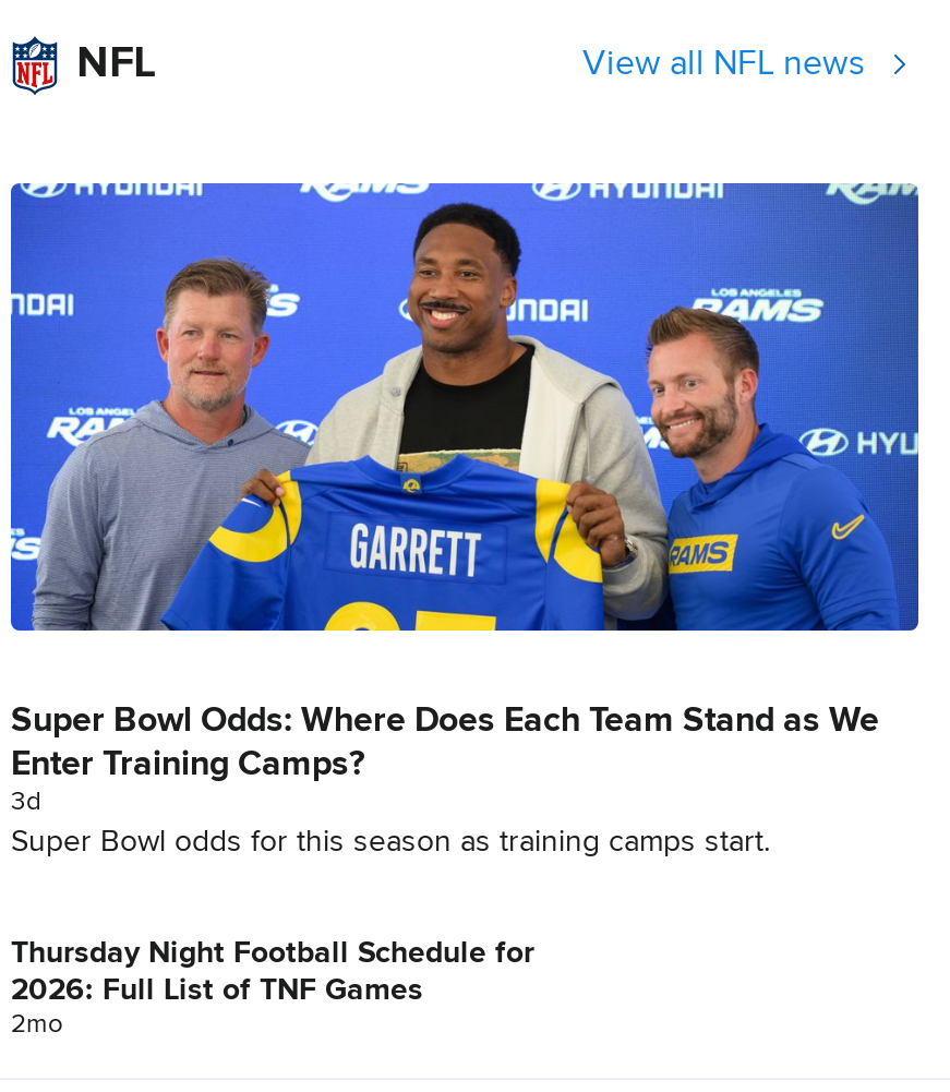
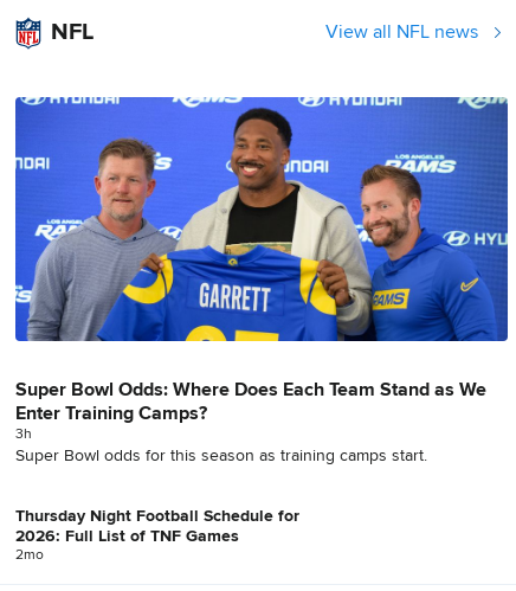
[11,790,41,817] 3d -> [15,427,32,442] 3h

